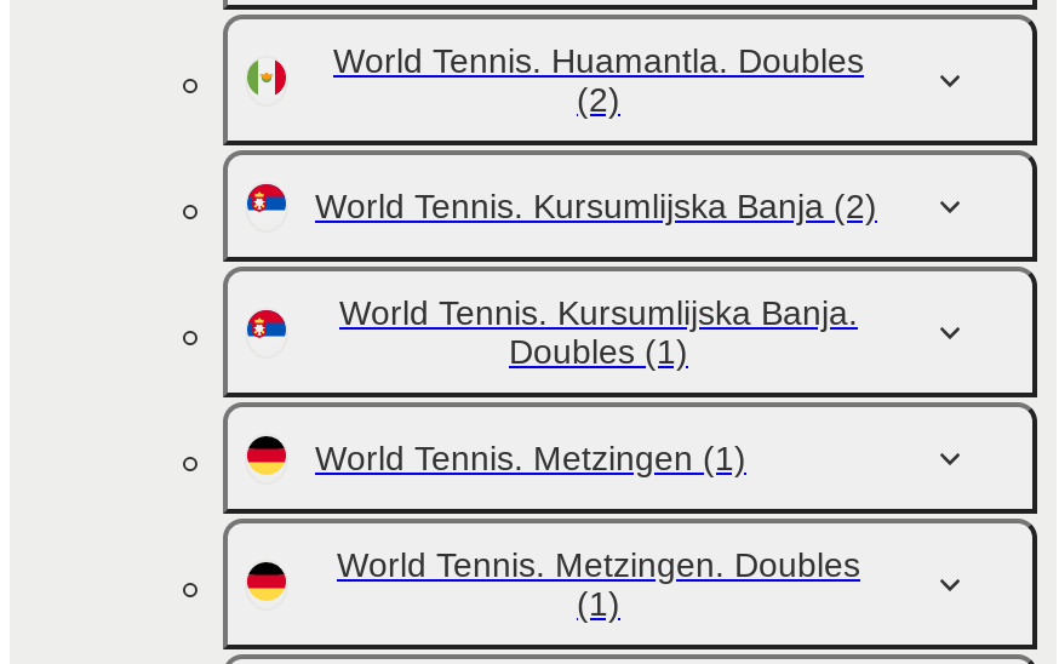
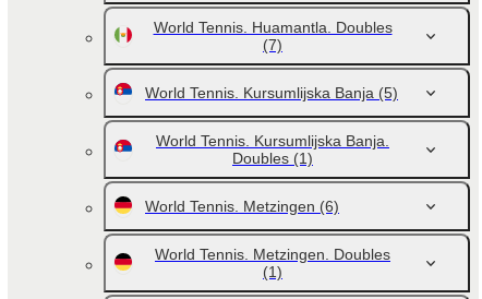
[577,80,620,119] (2) -> [263,36,282,53] (7)
[315,187,877,225] World Tennis. Kursumlijska Banja (2) -> [145,84,398,101] World Tennis. Kursumlijska Banja (5)
[315,439,746,477] World Tennis. Metzingen (1) -> [145,198,339,215] World Tennis. Metzingen (6)

